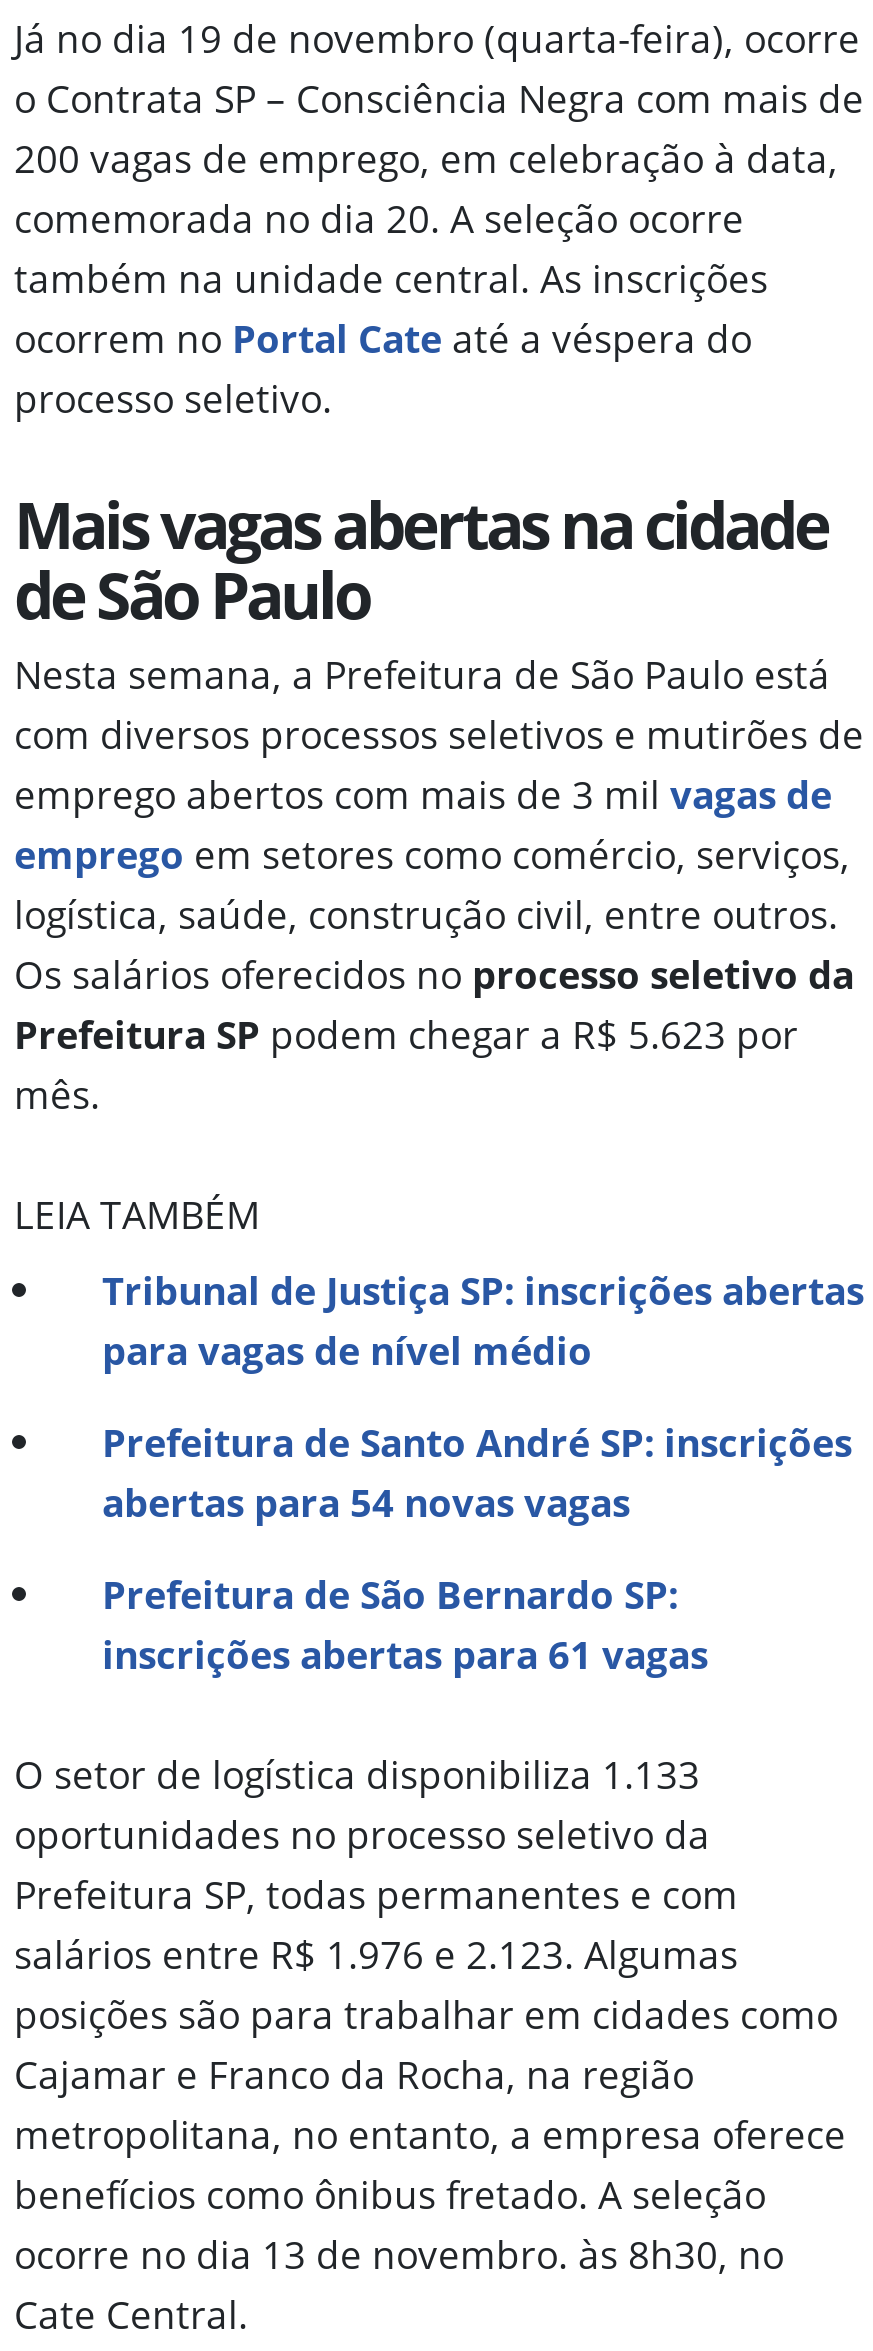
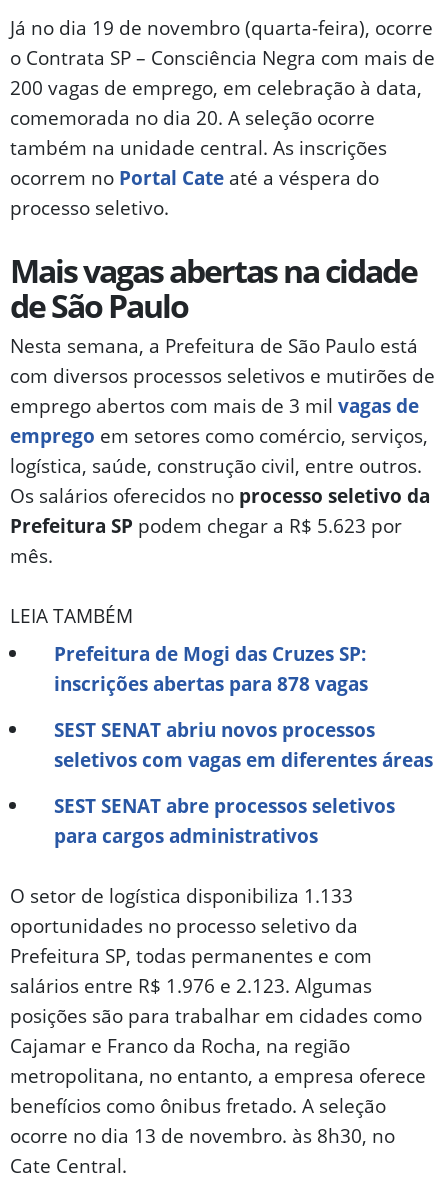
[102,1263,864,1377] Tribunal de Justiça SP: inscrições abertas | para vagas de nível médio -> [54,640,368,697] Prefeitura de Mogi das Cruzes SP: | inscrições abertas para 878 vagas
[102,1415,852,1529] Prefeitura de Santo André SP: inscrições | abertas para 54 novas vagas -> [54,716,433,773] SEST SENAT abriu novos processos | seletivos com vagas em diferentes áreas
[102,1567,708,1681] Prefeitura de São Bernardo SP: | inscrições abertas para 61 vagas -> [54,792,395,849] SEST SENAT abre processos seletivos | para cargos administrativos

